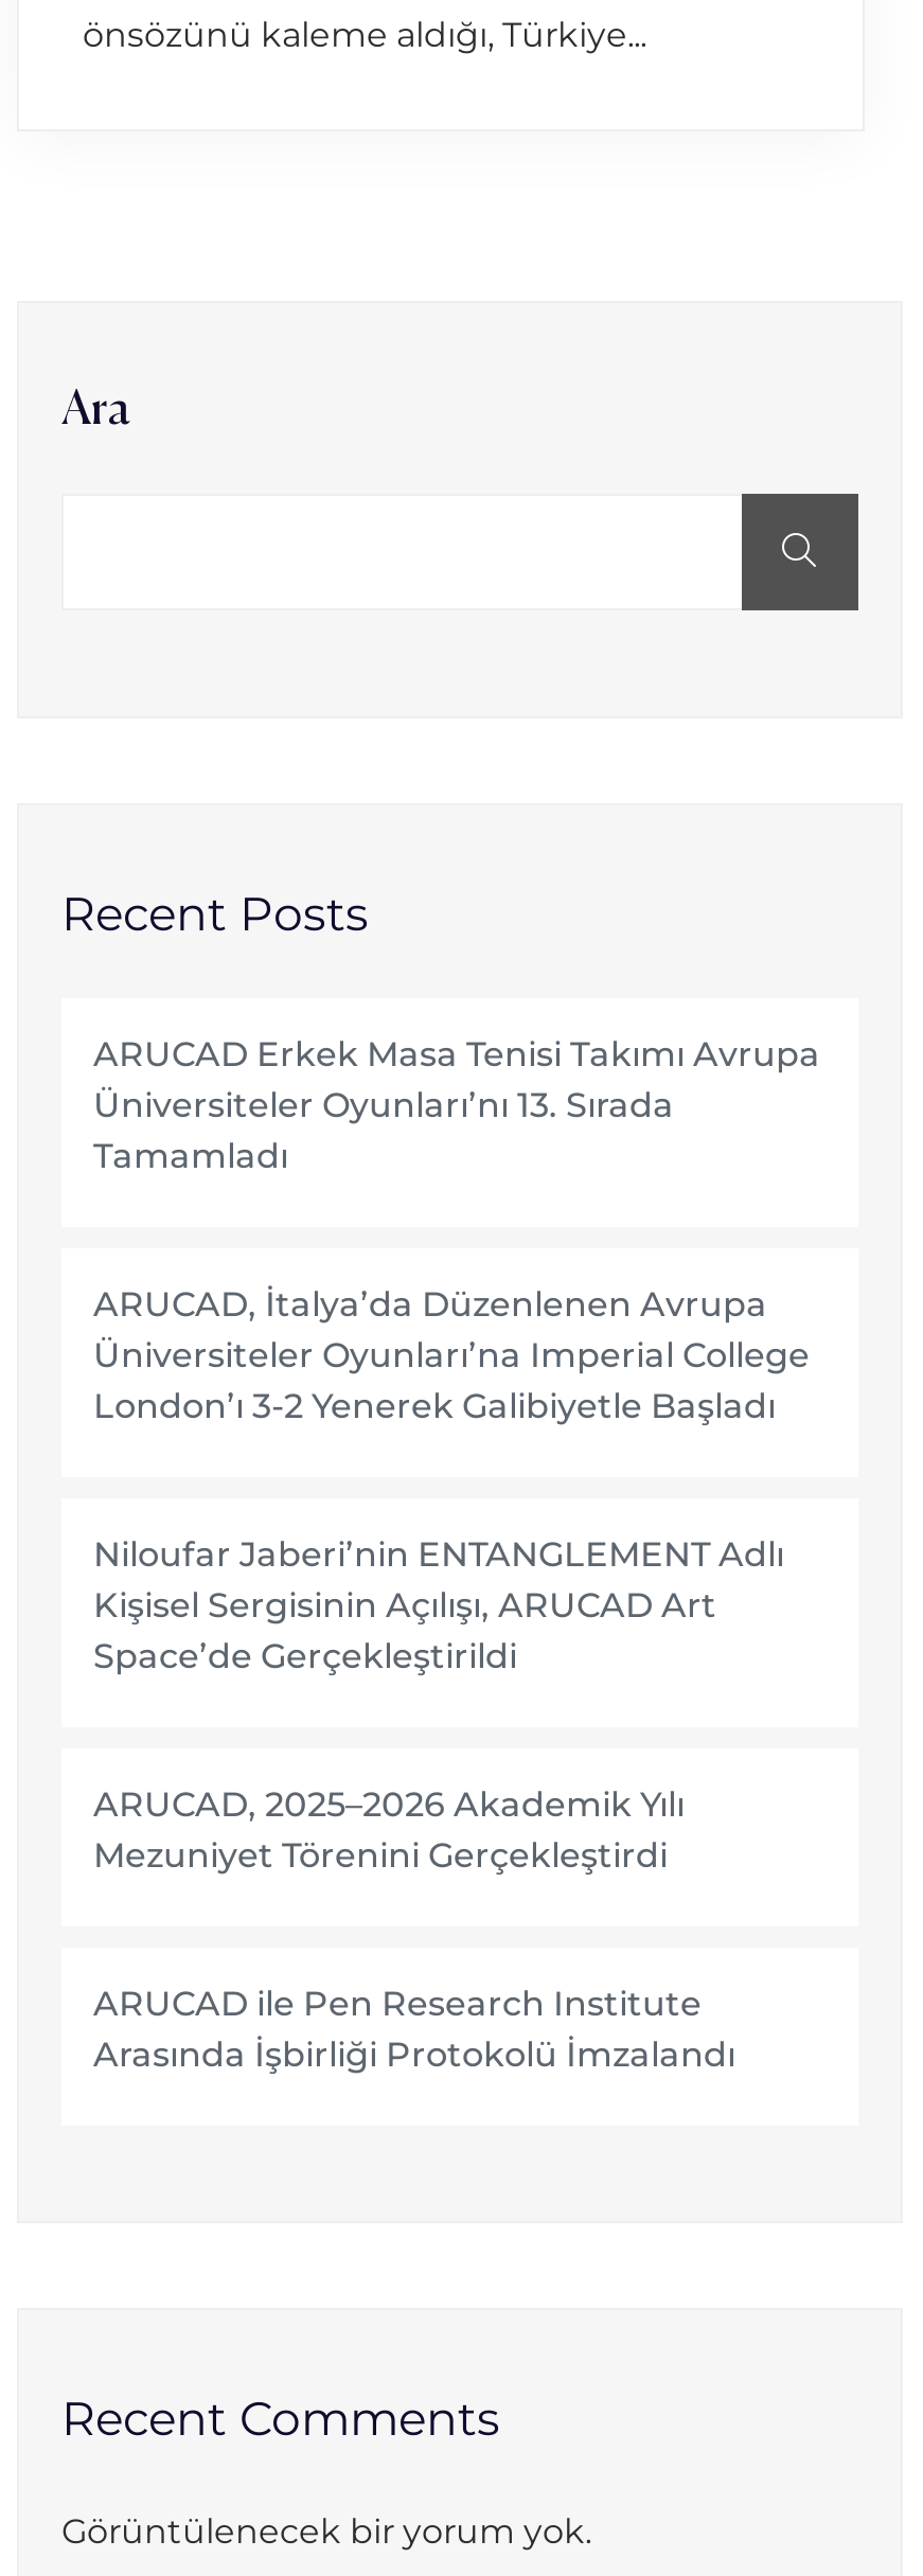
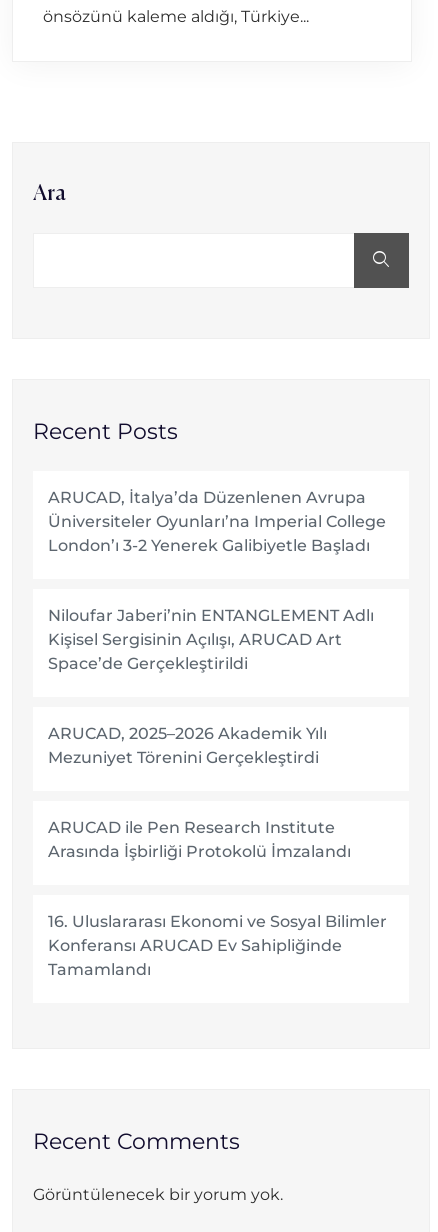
[93,1035,820,1177] ARUCAD Erkek Masa Tenisi Takımı Avrupa | Üniversiteler Oyunları’nı 13. Sırada | Tamamladı -> none
moved [93,1285,810,2075] -> [48,488,386,861]: ARUCAD, İtalya’da Düzenlenen Avrupa | Üniversiteler Oyunları’na Imperial College | London’ı 3-2 Yenerek Galibiyetle Başladı | ... | ARUCAD ile Pen Research Institute | Arasında İşbirliği Protokolü İmzalandı
none -> [48,912,387,979] 16. Uluslararası Ekonomi ve Sosyal Bilimler | Konferansı ARUCAD Ev Sahipliğinde | Tamamlandı

